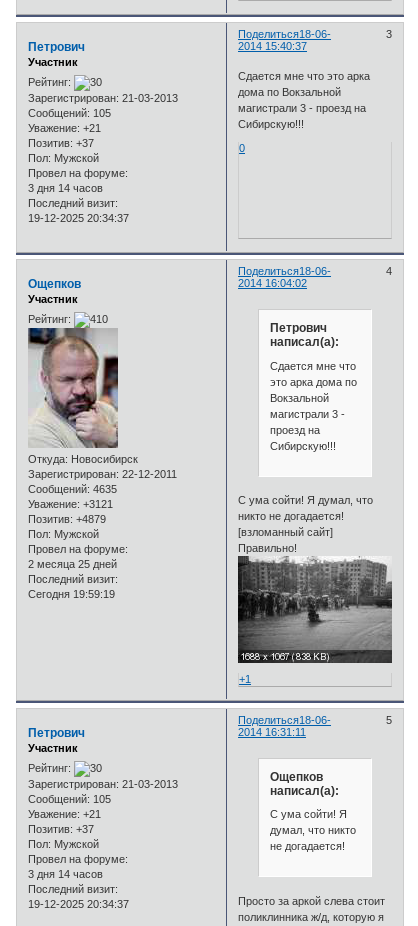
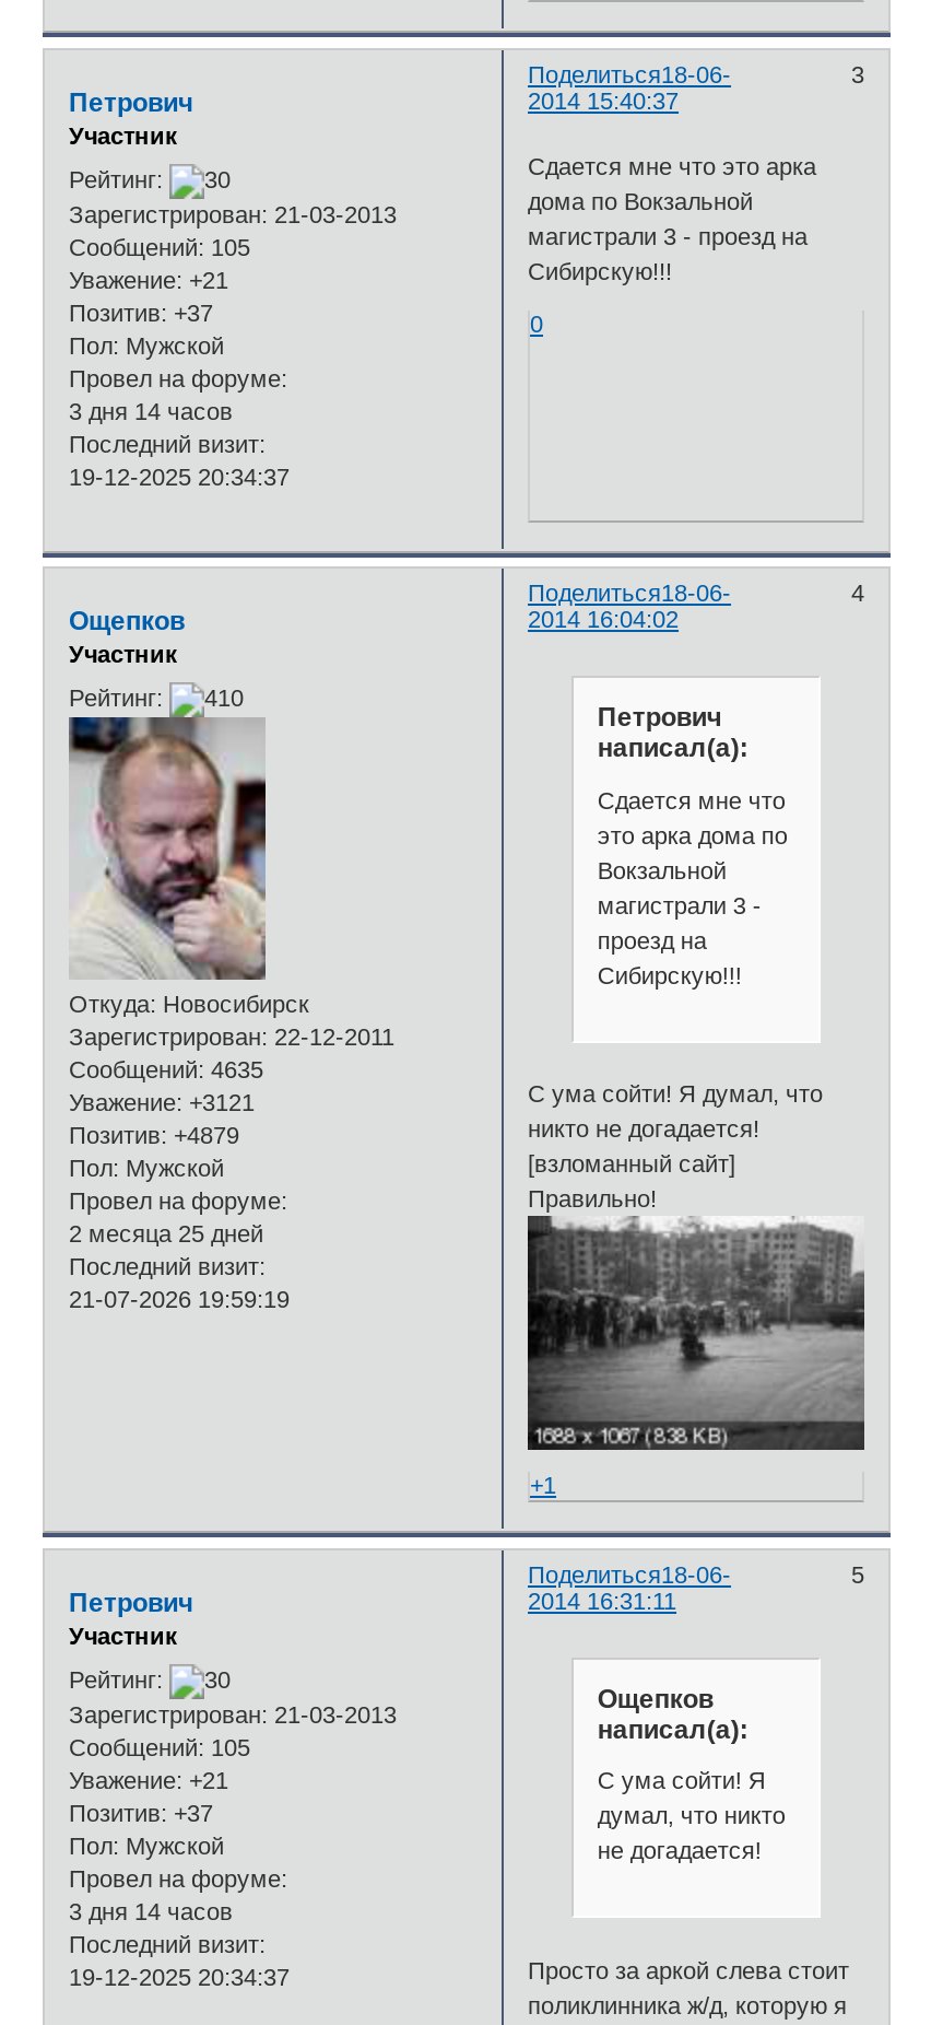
[28,588,115,600] Сегодня 19:59:19 -> [69,1286,290,1312] 21-07-2026 19:59:19

